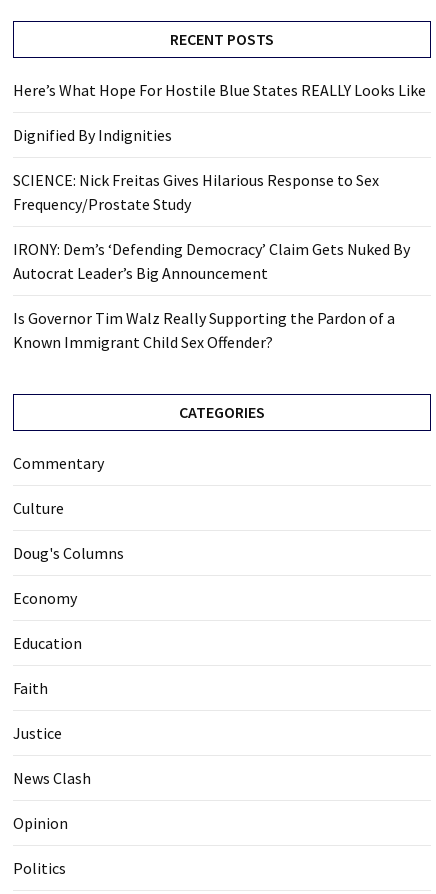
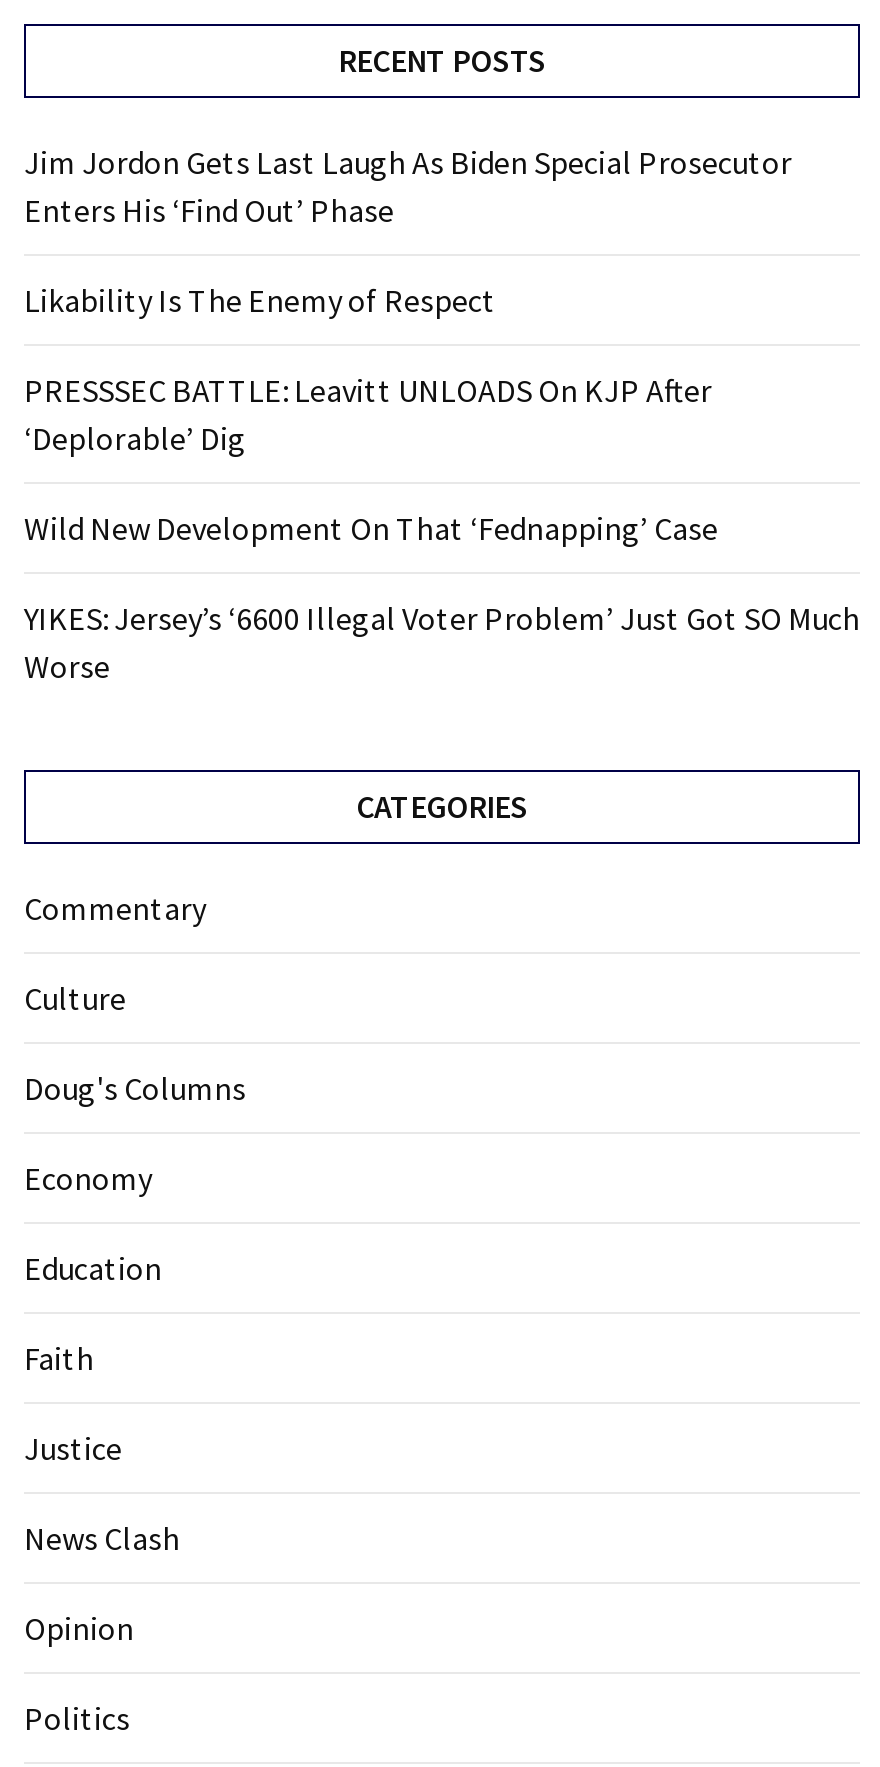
[13,80,426,100] Here’s What Hope For Hostile Blue States REALLY Looks Like -> [24,142,792,230] Jim Jordon Gets Last Laugh As Biden Special Prosecutor | Enters His ‘Find Out’ Phase
[13,125,172,145] Dignified By Indignities -> [24,280,496,320] Likability Is The Enemy of Respect
[13,170,379,214] SCIENCE: Nick Freitas Gives Hilarious Response to Sex | Frequency/Prostate Study -> [24,370,712,458] PRESSSEC BATTLE: Leavitt UNLOADS On KJP After | ‘Deplorable’ Dig
[13,239,410,283] IRONY: Dem’s ‘Defending Democracy’ Claim Gets Nuked By | Autocrat Leader’s Big Announcement -> [24,508,718,548] Wild New Development On That ‘Fednapping’ Case
[13,308,395,352] Is Governor Tim Walz Really Supporting the Pardon of a | Known Immigrant Child Sex Offender? -> [24,598,860,686] YIKES: Jersey’s ‘6600 Illegal Voter Problem’ Just Got SO Much | Worse

